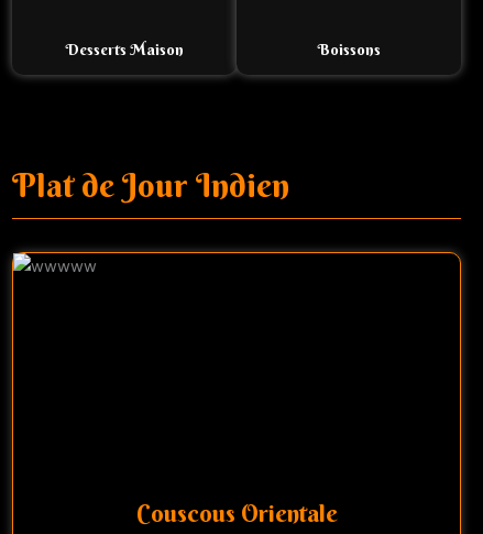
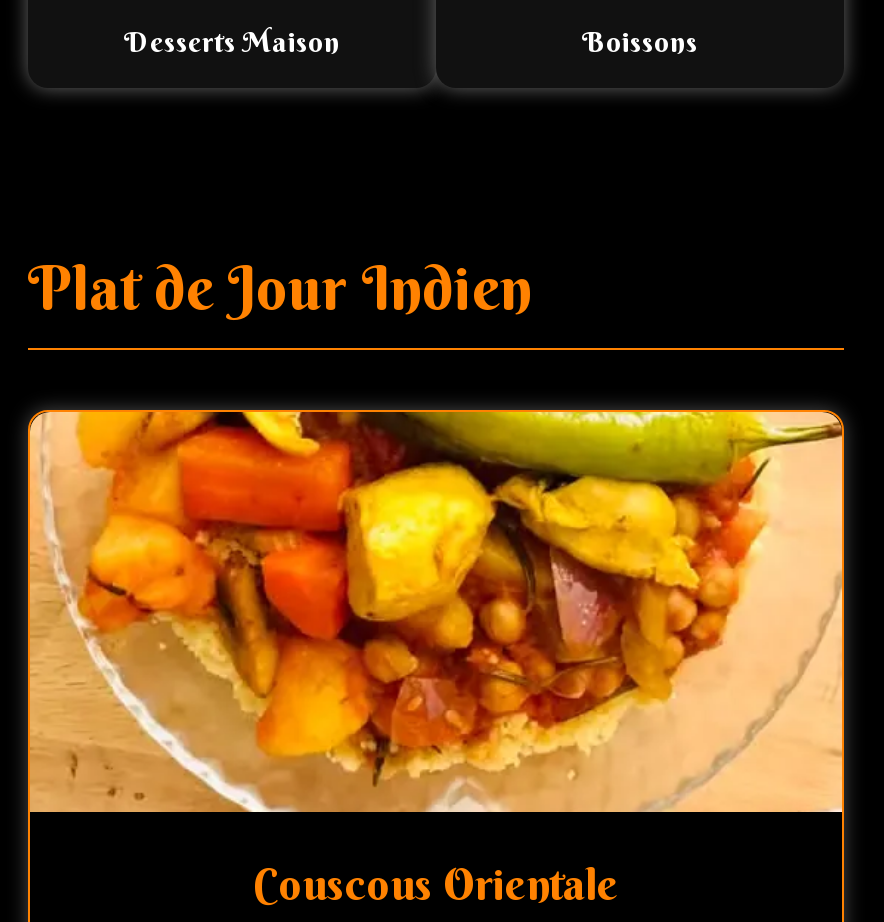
none -> [28,410,844,814] [image]

